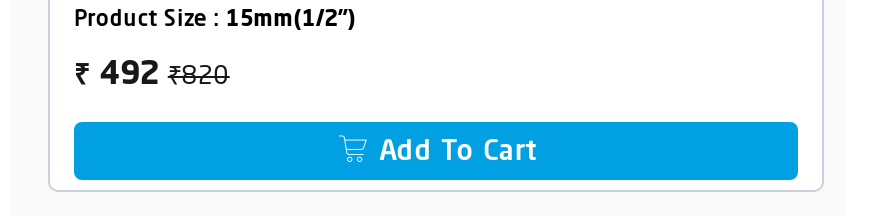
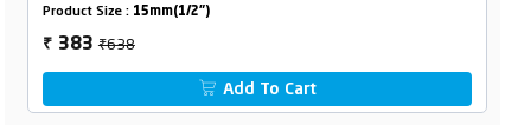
[74,57,230,91] ₹ 492 ₹820 -> [43,34,135,54] ₹ 383 ₹638

